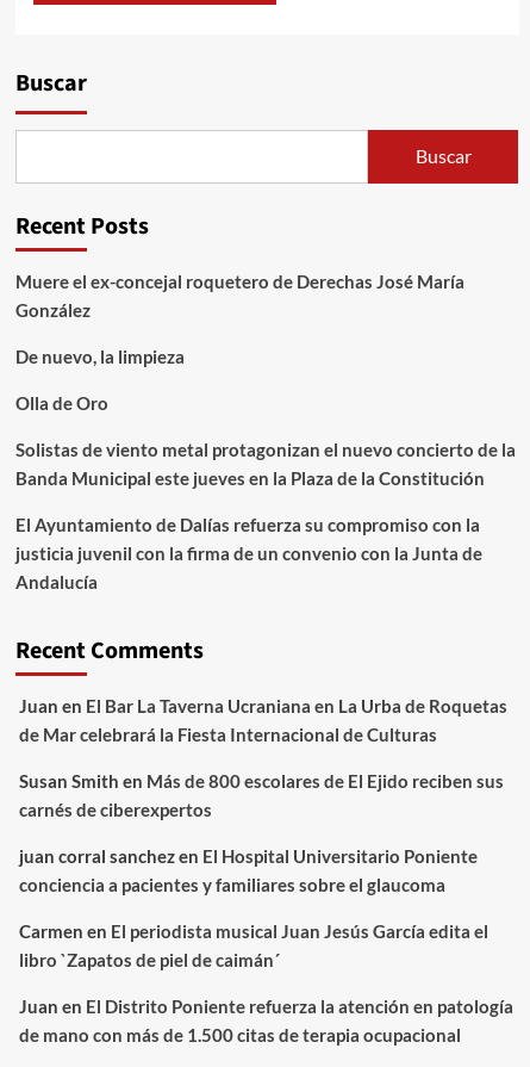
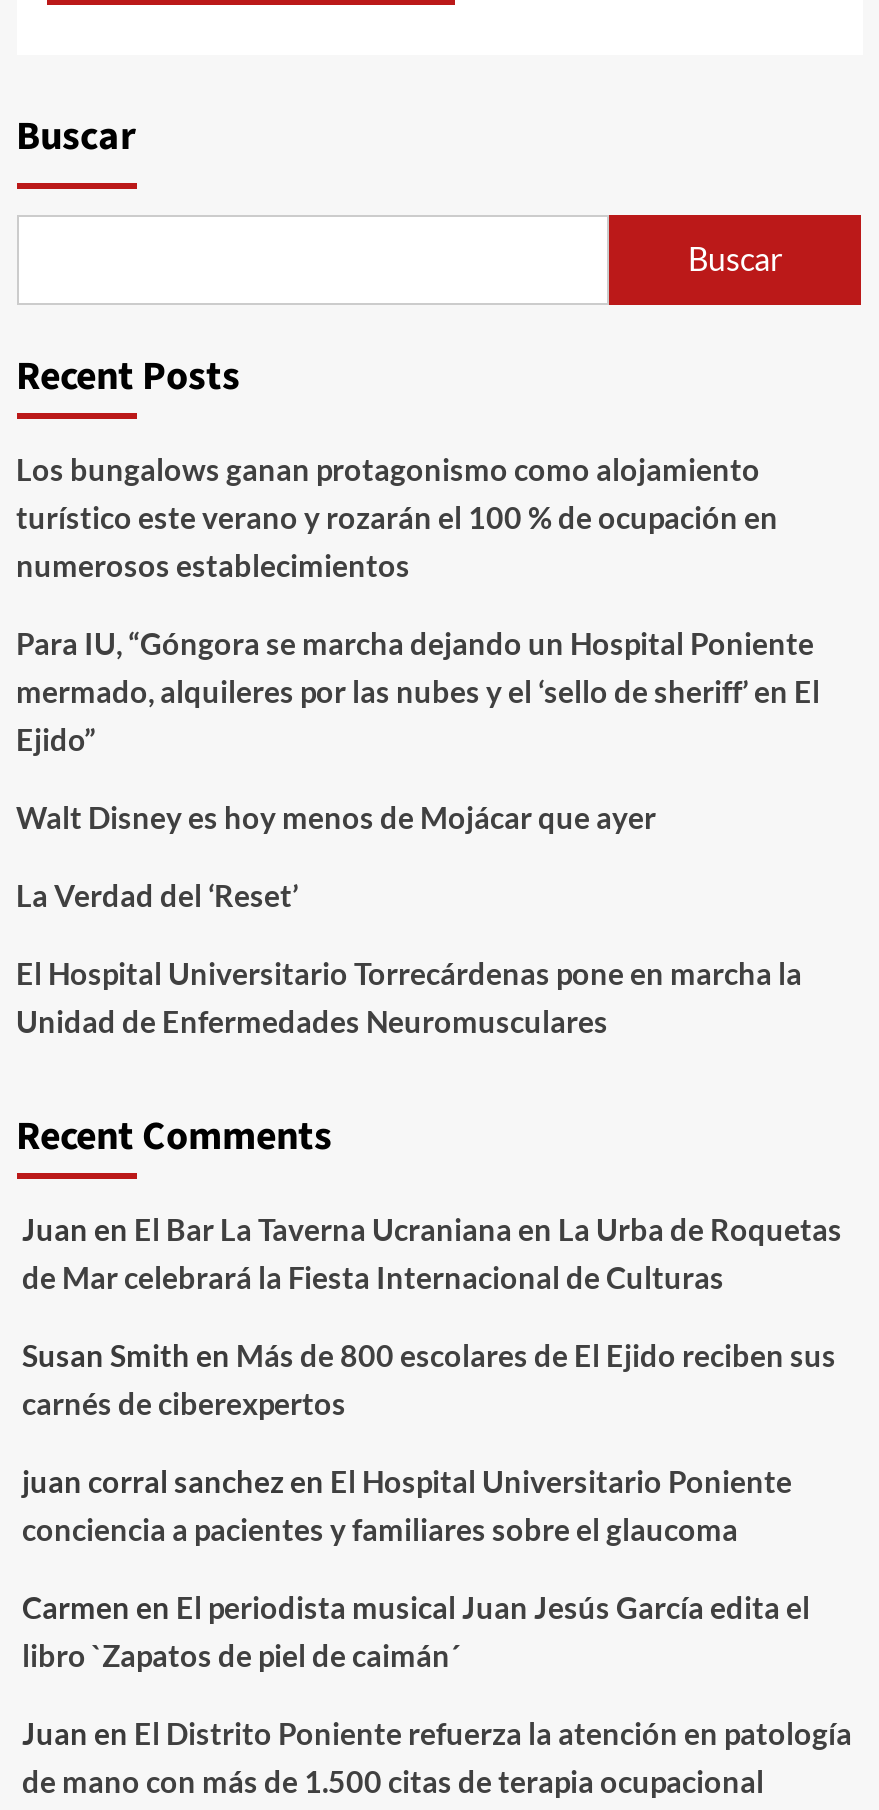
[15,270,464,320] Muere el ex-concejal roquetero de Derechas José María | González -> [16,450,778,582] Los bungalows ganan protagonismo como alojamiento | turístico este verano y rozarán el 100 % de ocupación en | numerosos establecimientos
[15,345,184,367] De nuevo, la limpieza -> [16,624,820,756] Para IU, “Góngora se marcha dejando un Hospital Poniente | mermado, alquileres por las nubes y el ‘sello de sheriff’ en El | Ejido”
[15,392,108,413] Olla de Oro -> [16,798,656,834] Walt Disney es hoy menos de Mojácar que ayer
[15,438,515,488] Solistas de viento metal protagonizan el nuevo concierto de la | Banda Municipal este jueves en la Plaza de la Constitución -> [16,876,298,912] La Verdad del ‘Reset’
[15,513,482,592] El Ayuntamiento de Dalías refuerza su compromiso con la | justicia juvenil con la firma de un convenio con la Junta de | Andalucía -> [16,954,802,1038] El Hospital Universitario Torrecárdenas pone en marcha la | Unidad de Enfermedades Neuromusculares

